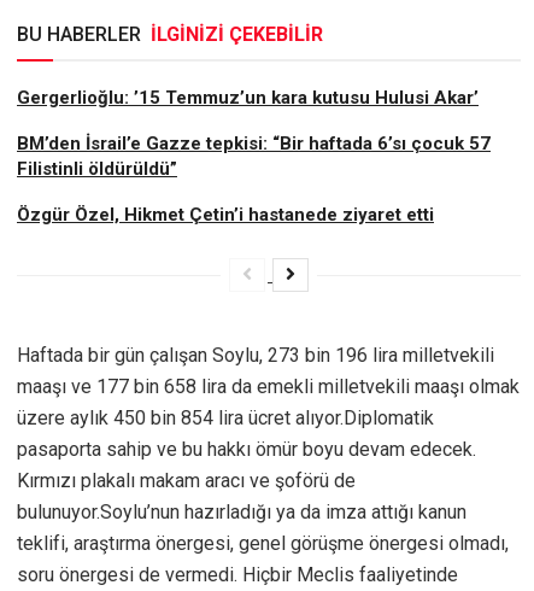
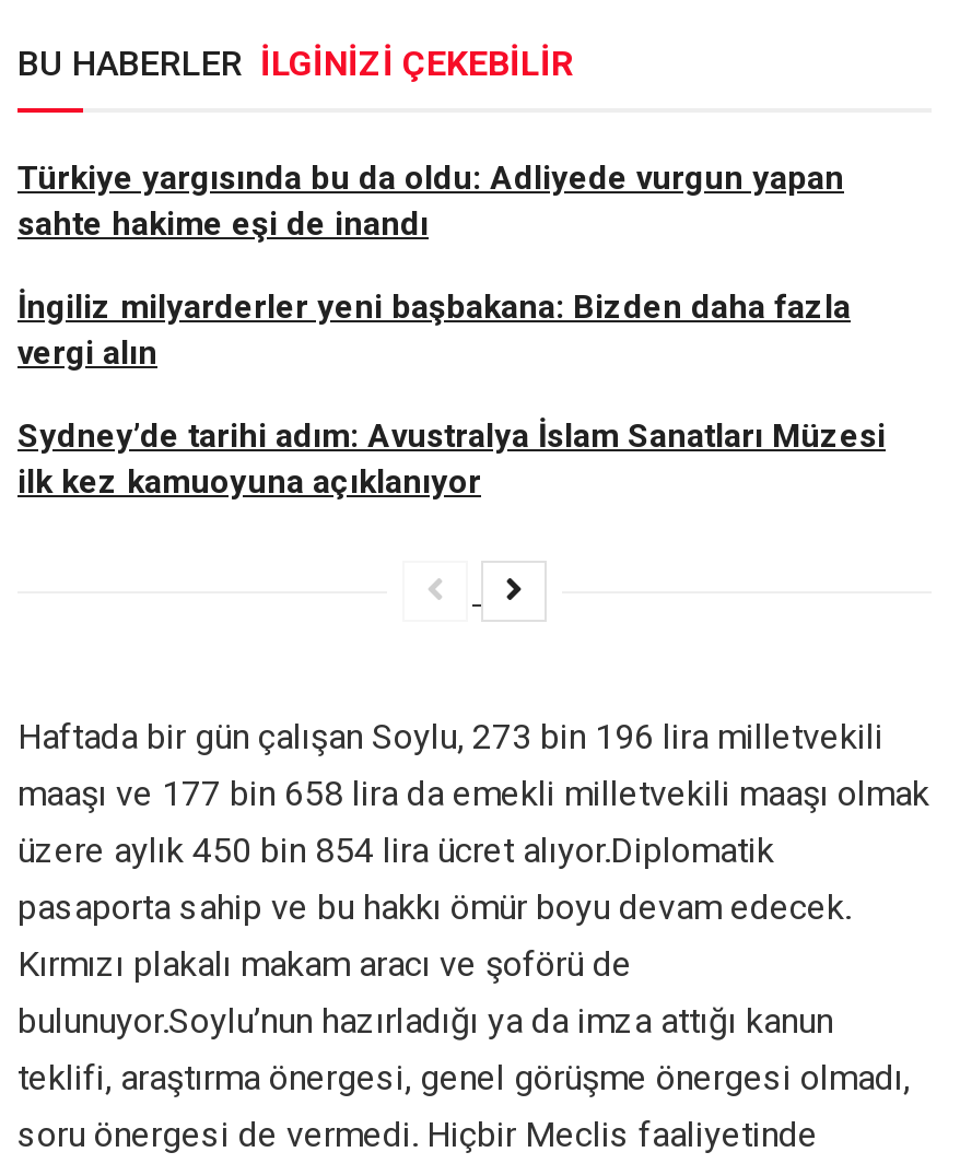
[17,86,479,108] Gergerlioğlu: ’15 Temmuz’un kara kutusu Hulusi Akar’ -> [17,158,844,243] Türkiye yargısında bu da oldu: Adliyede vurgun yapan | sahte hakime eşi de inandı
[17,132,491,179] BM’den İsrail’e Gazze tepkisi: “Bir haftada 6’sı çocuk 57 | Filistinli öldürüldü” -> [17,287,851,372] İngiliz milyarderler yeni başbakana: Bizden daha fazla | vergi alın
[17,203,434,225] Özgür Özel, Hikmet Çetin’i hastanede ziyaret etti -> [17,416,886,501] Sydney’de tarihi adım: Avustralya İslam Sanatları Müzesi | ilk kez kamuoyuna açıklanıyor

